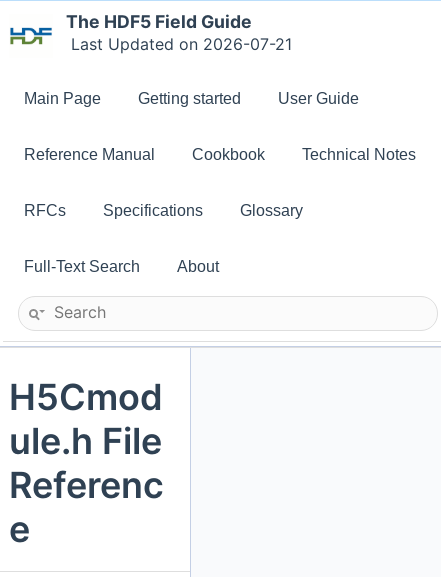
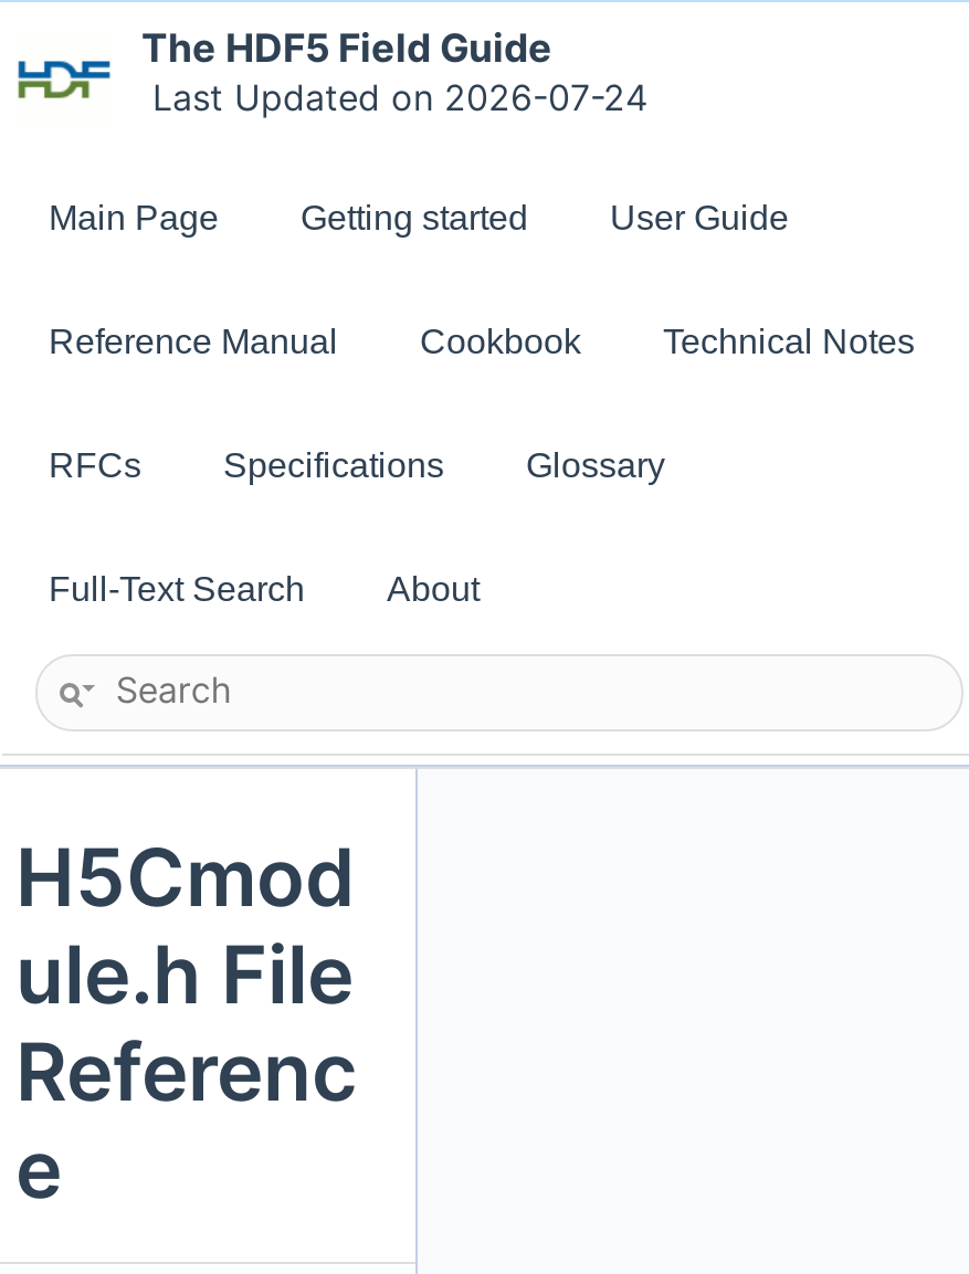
[66,34,292,54] Last Updated on 2026-07-21 -> [141,75,647,119] Last Updated on 2026-07-24

